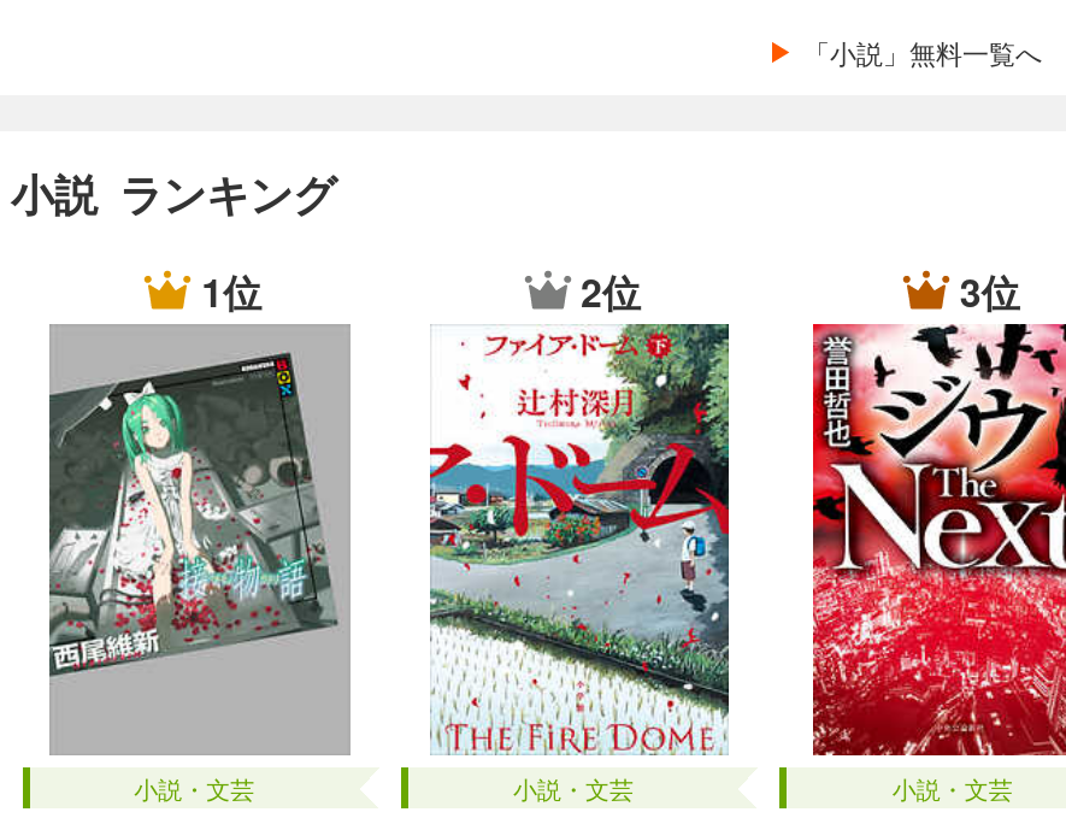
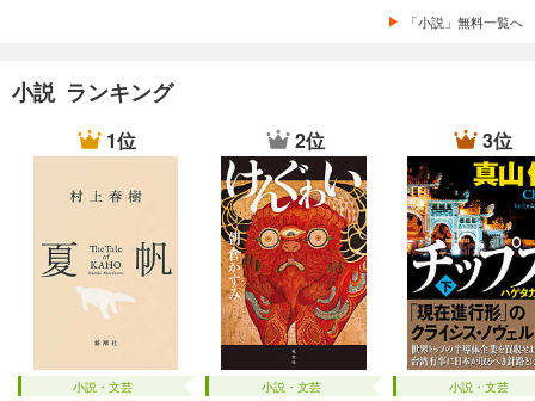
[47,324,351,755] [image] -> [31,158,179,369] [image]
[428,322,731,755] [image] -> [220,155,368,371] [image]
[808,322,1059,758] [image] -> [406,155,531,371] [image]

